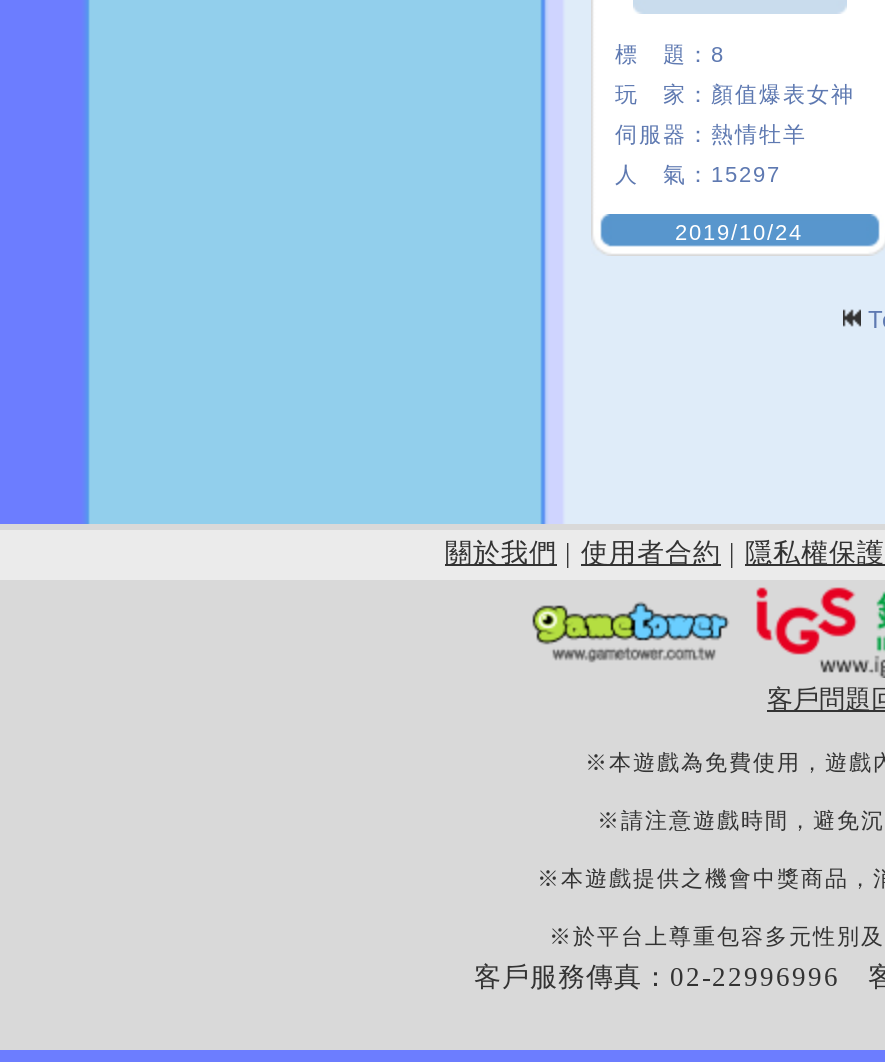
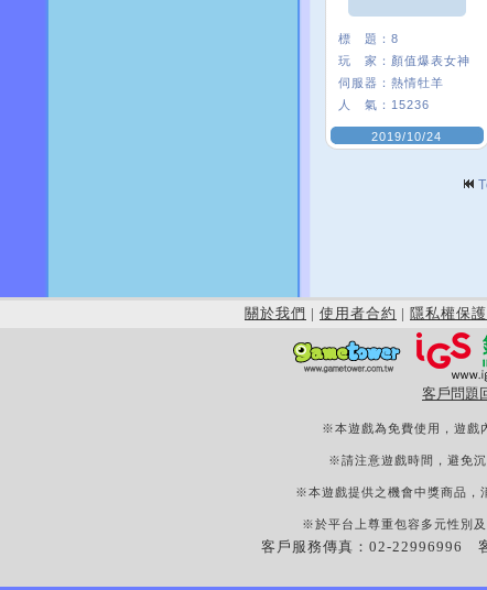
[615,162,781,186] 人 氣：15297 -> [338,98,430,111] 人 氣：15236

